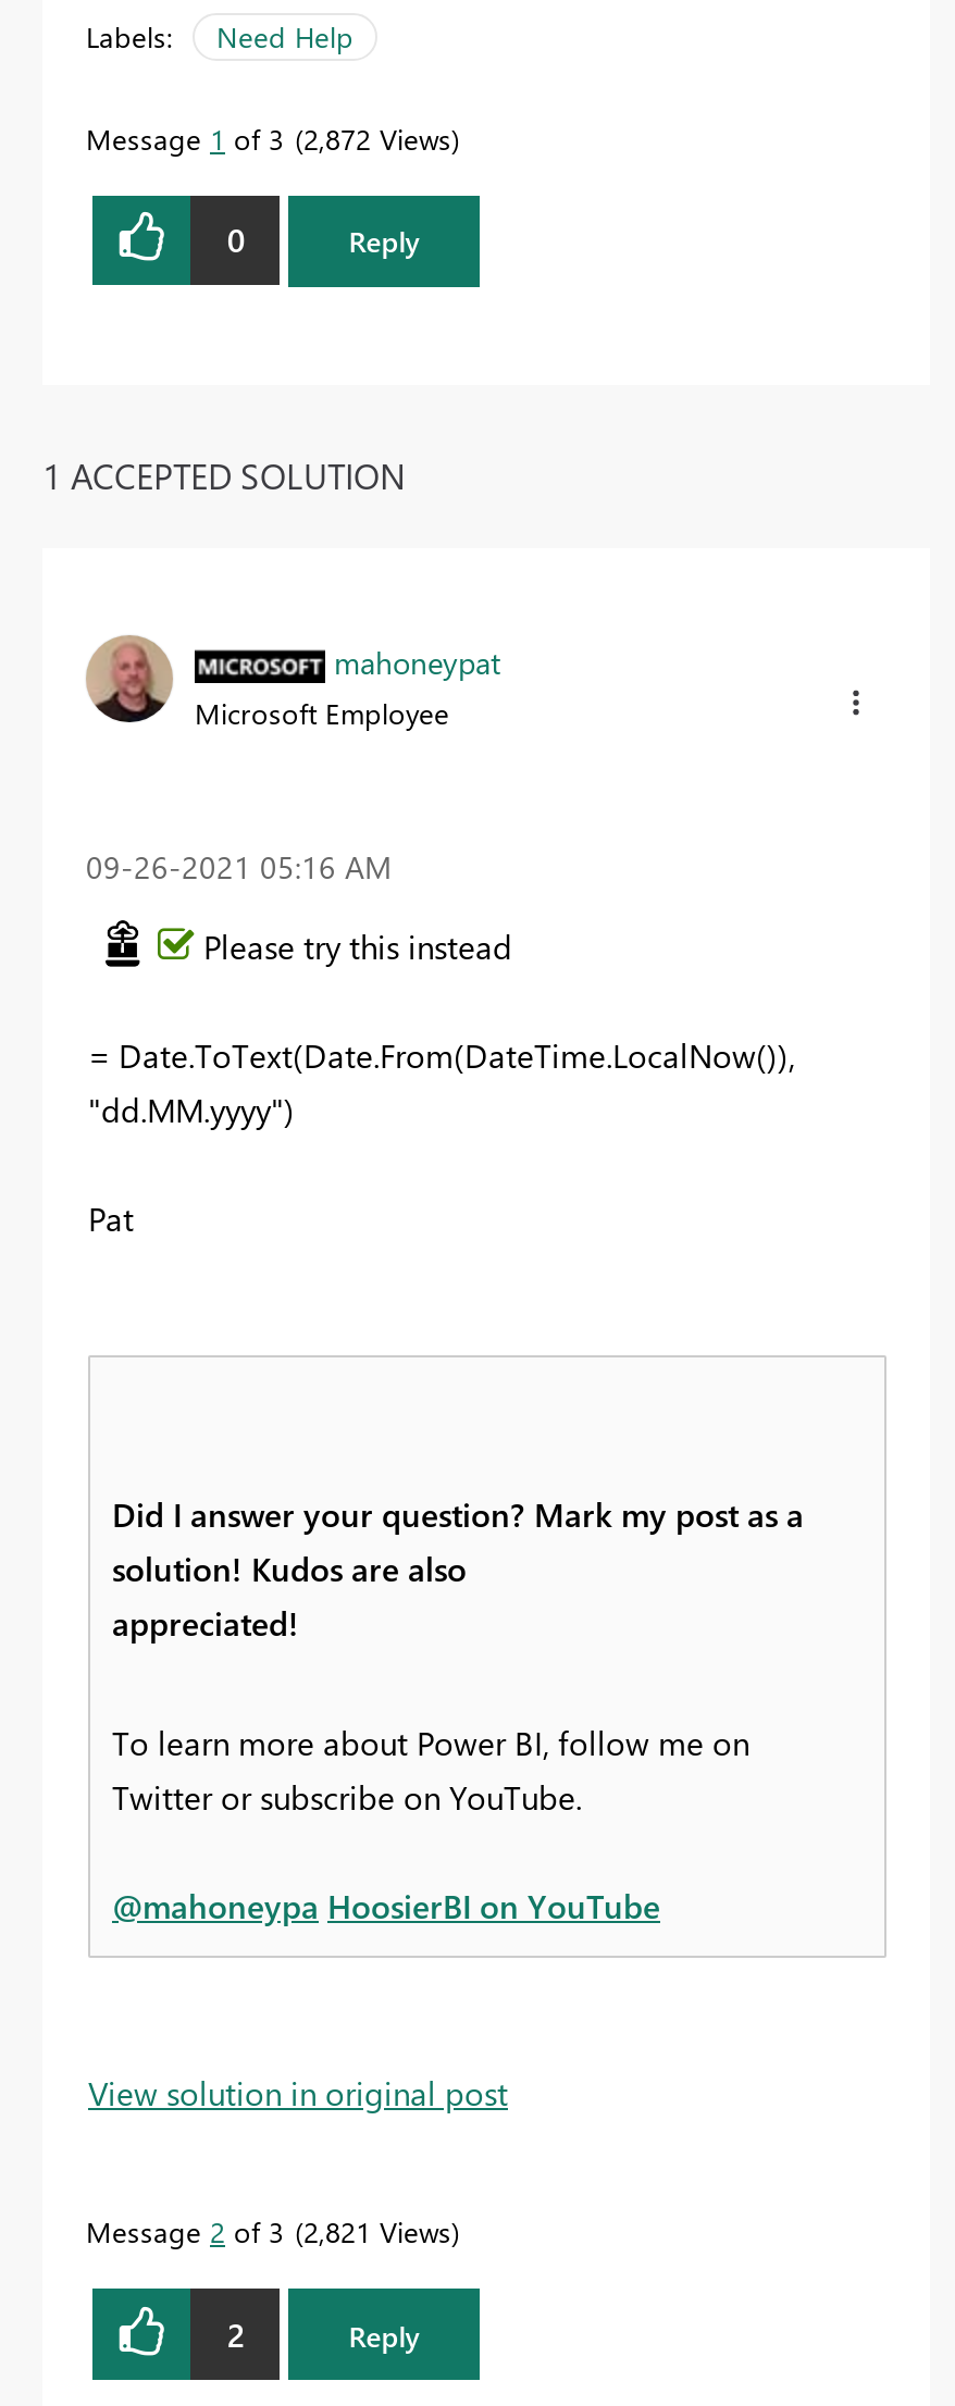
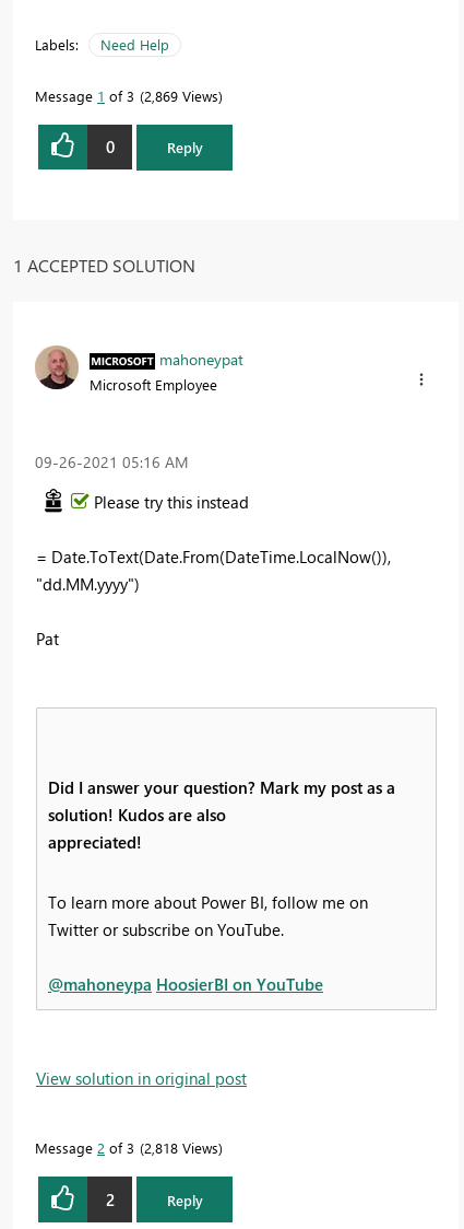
[86,119,451,156] Message 1 of 3 2,872 Views -> [35,86,218,105] Message 1 of 3 2,869 Views
[86,2213,451,2250] Message 2 of 3 2,821 Views -> [35,1138,218,1157] Message 2 of 3 2,818 Views

